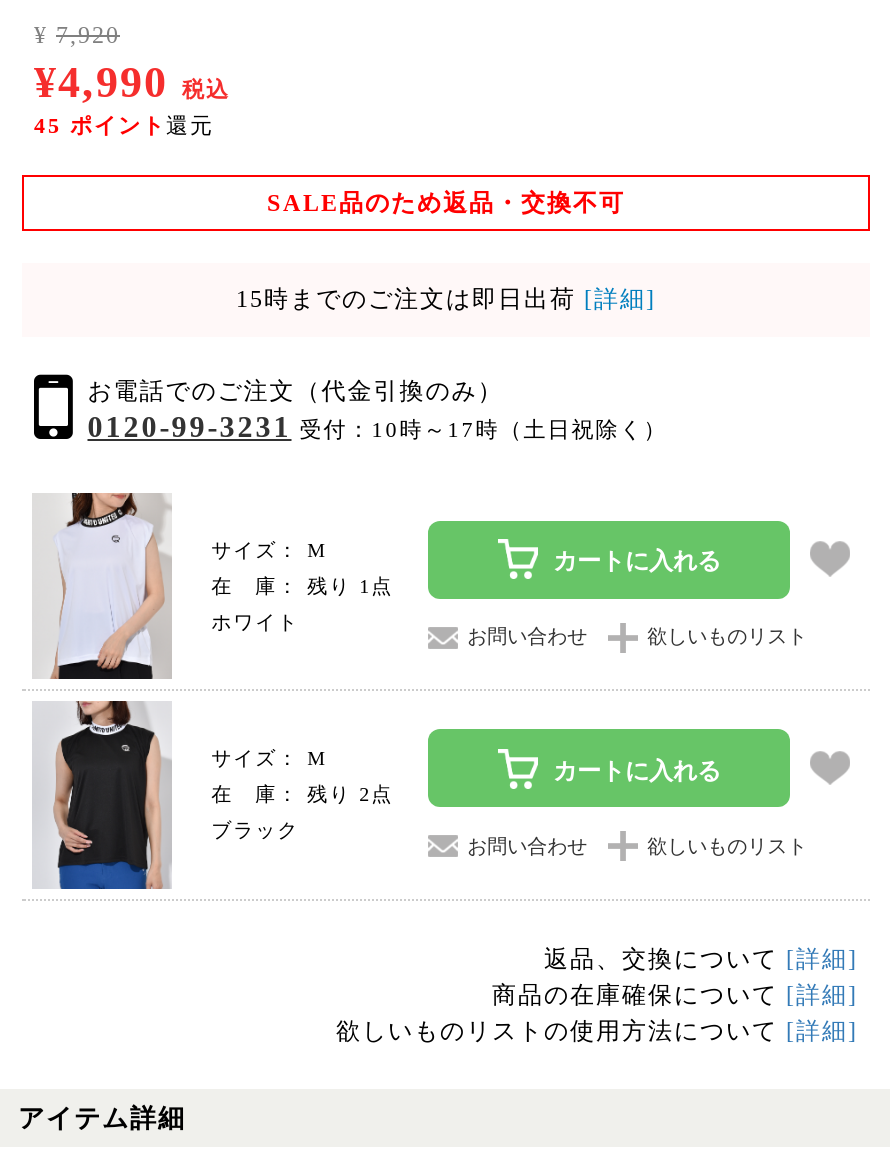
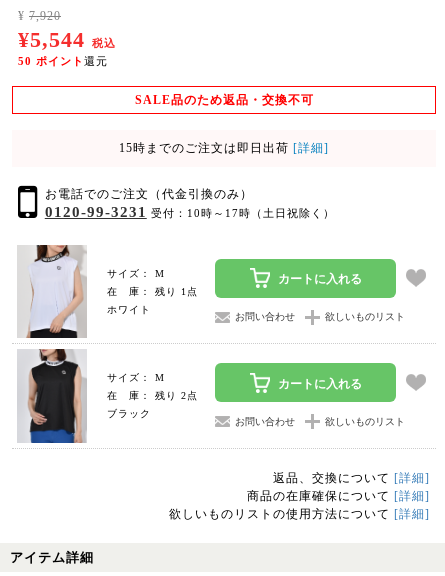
[34,57,230,107] ¥4,990税込 -> [18,27,116,52] ¥5,544税込
[34,113,214,137] 45ポイント還元 -> [18,55,108,67] 50ポイント還元

